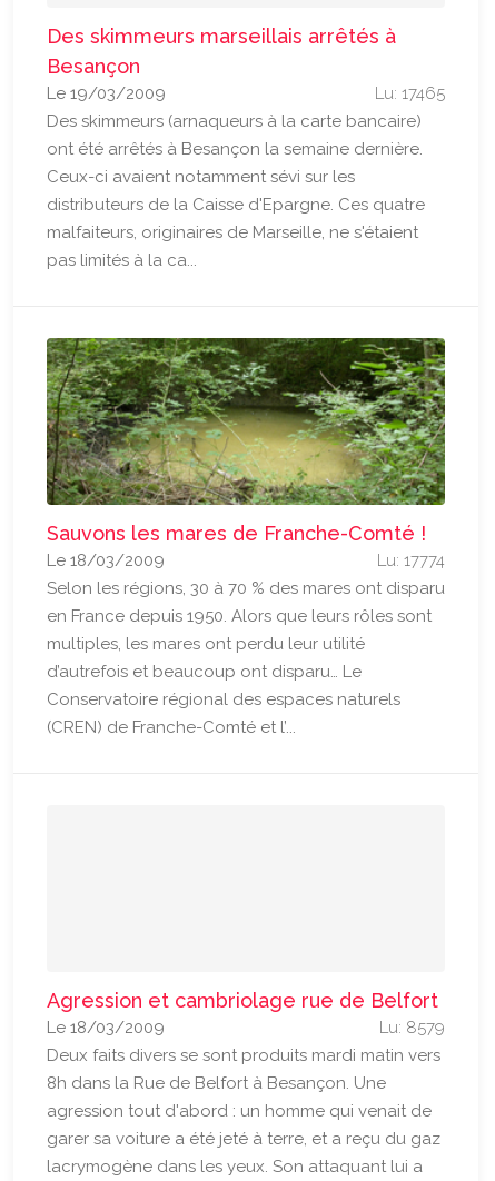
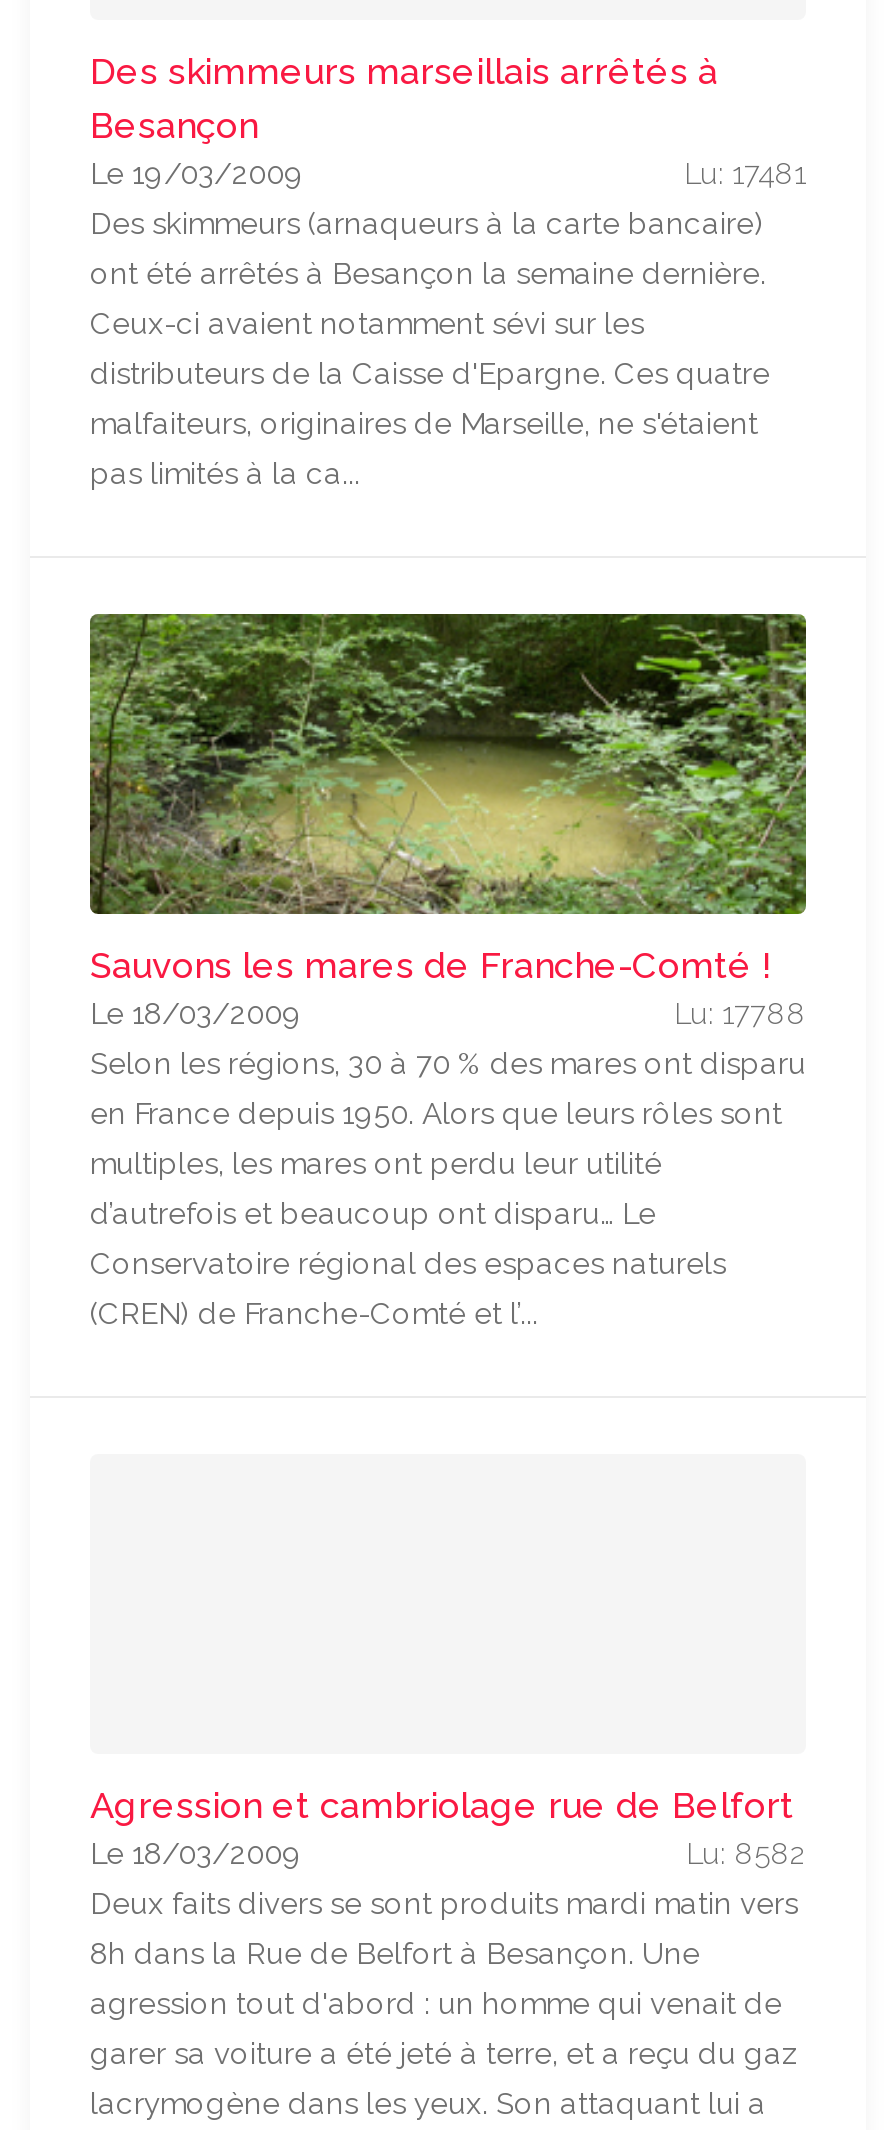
[375,83,445,103] Lu: 17465 -> [684,156,806,192] Lu: 17481
[377,550,445,570] Lu: 17774 -> [674,996,806,1032] Lu: 17788
[379,1018,445,1038] Lu: 8579 -> [686,1836,806,1872] Lu: 8582

